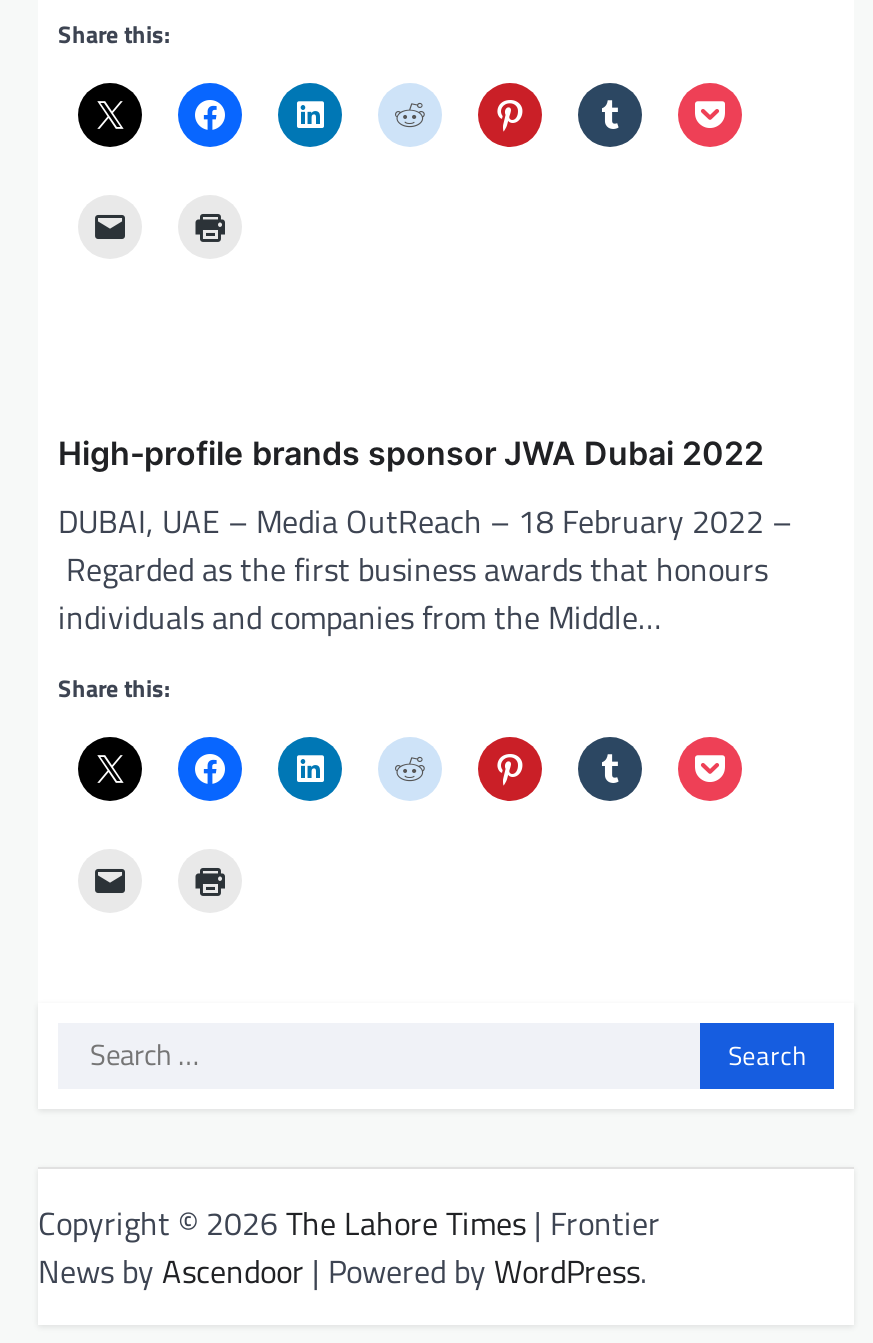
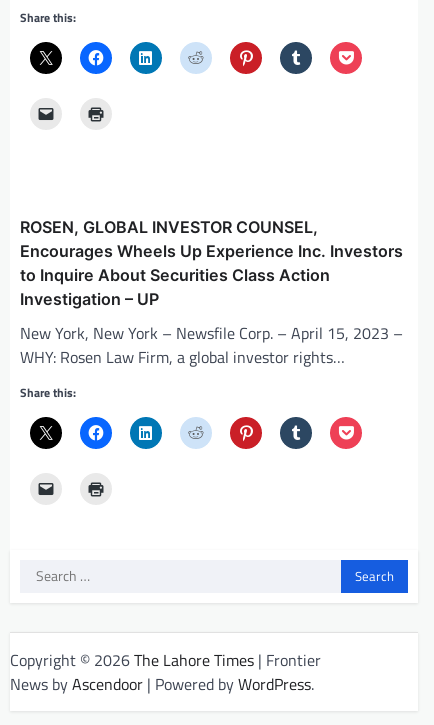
[58,433,764,473] High-profile brands sponsor JWA Dubai 2022 -> [20,217,403,309] ROSEN, GLOBAL INVESTOR COUNSEL, | Encourages Wheels Up Experience Inc. Investors | to Inquire About Securities Class Action | Investigation – UP
[58,497,792,641] DUBAI, UAE – Media OutReach – 18 February 2022 – | Regarded as the first business awards that honours | individuals and companies from the Middle… -> [20,321,403,369] New York, New York – Newsfile Corp. – April 15, 2023 – | WHY: Rosen Law Firm, a global investor rights…

